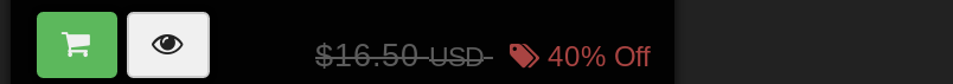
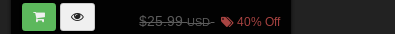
[315,39,650,74] $16.50USD 40% Off -> [139,14,280,29] $25.99USD 40% Off

